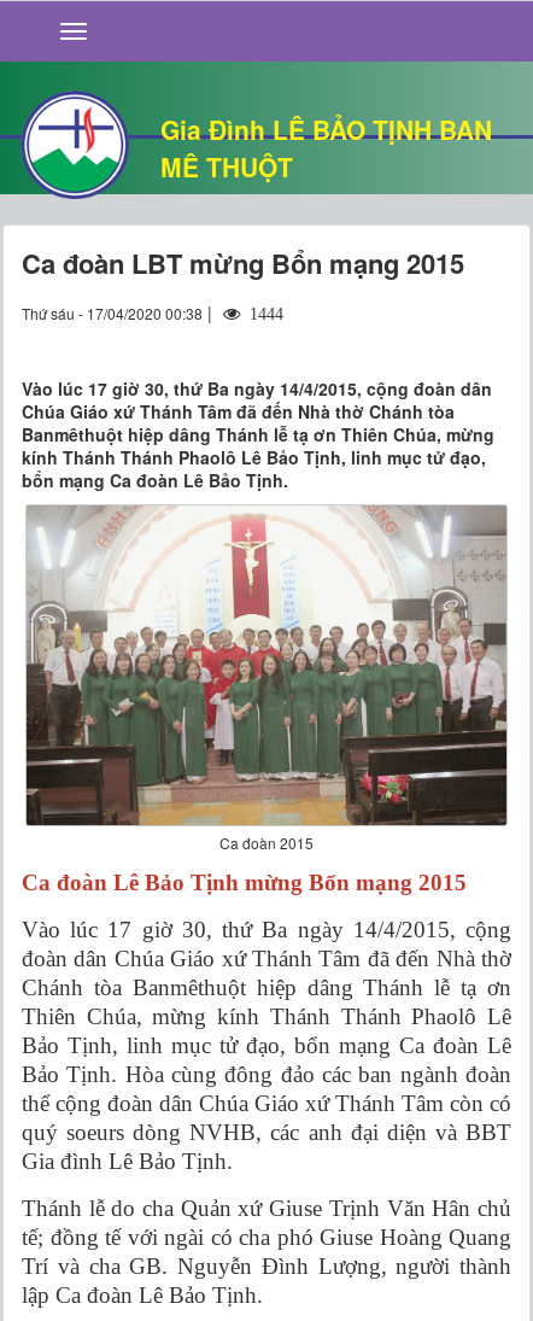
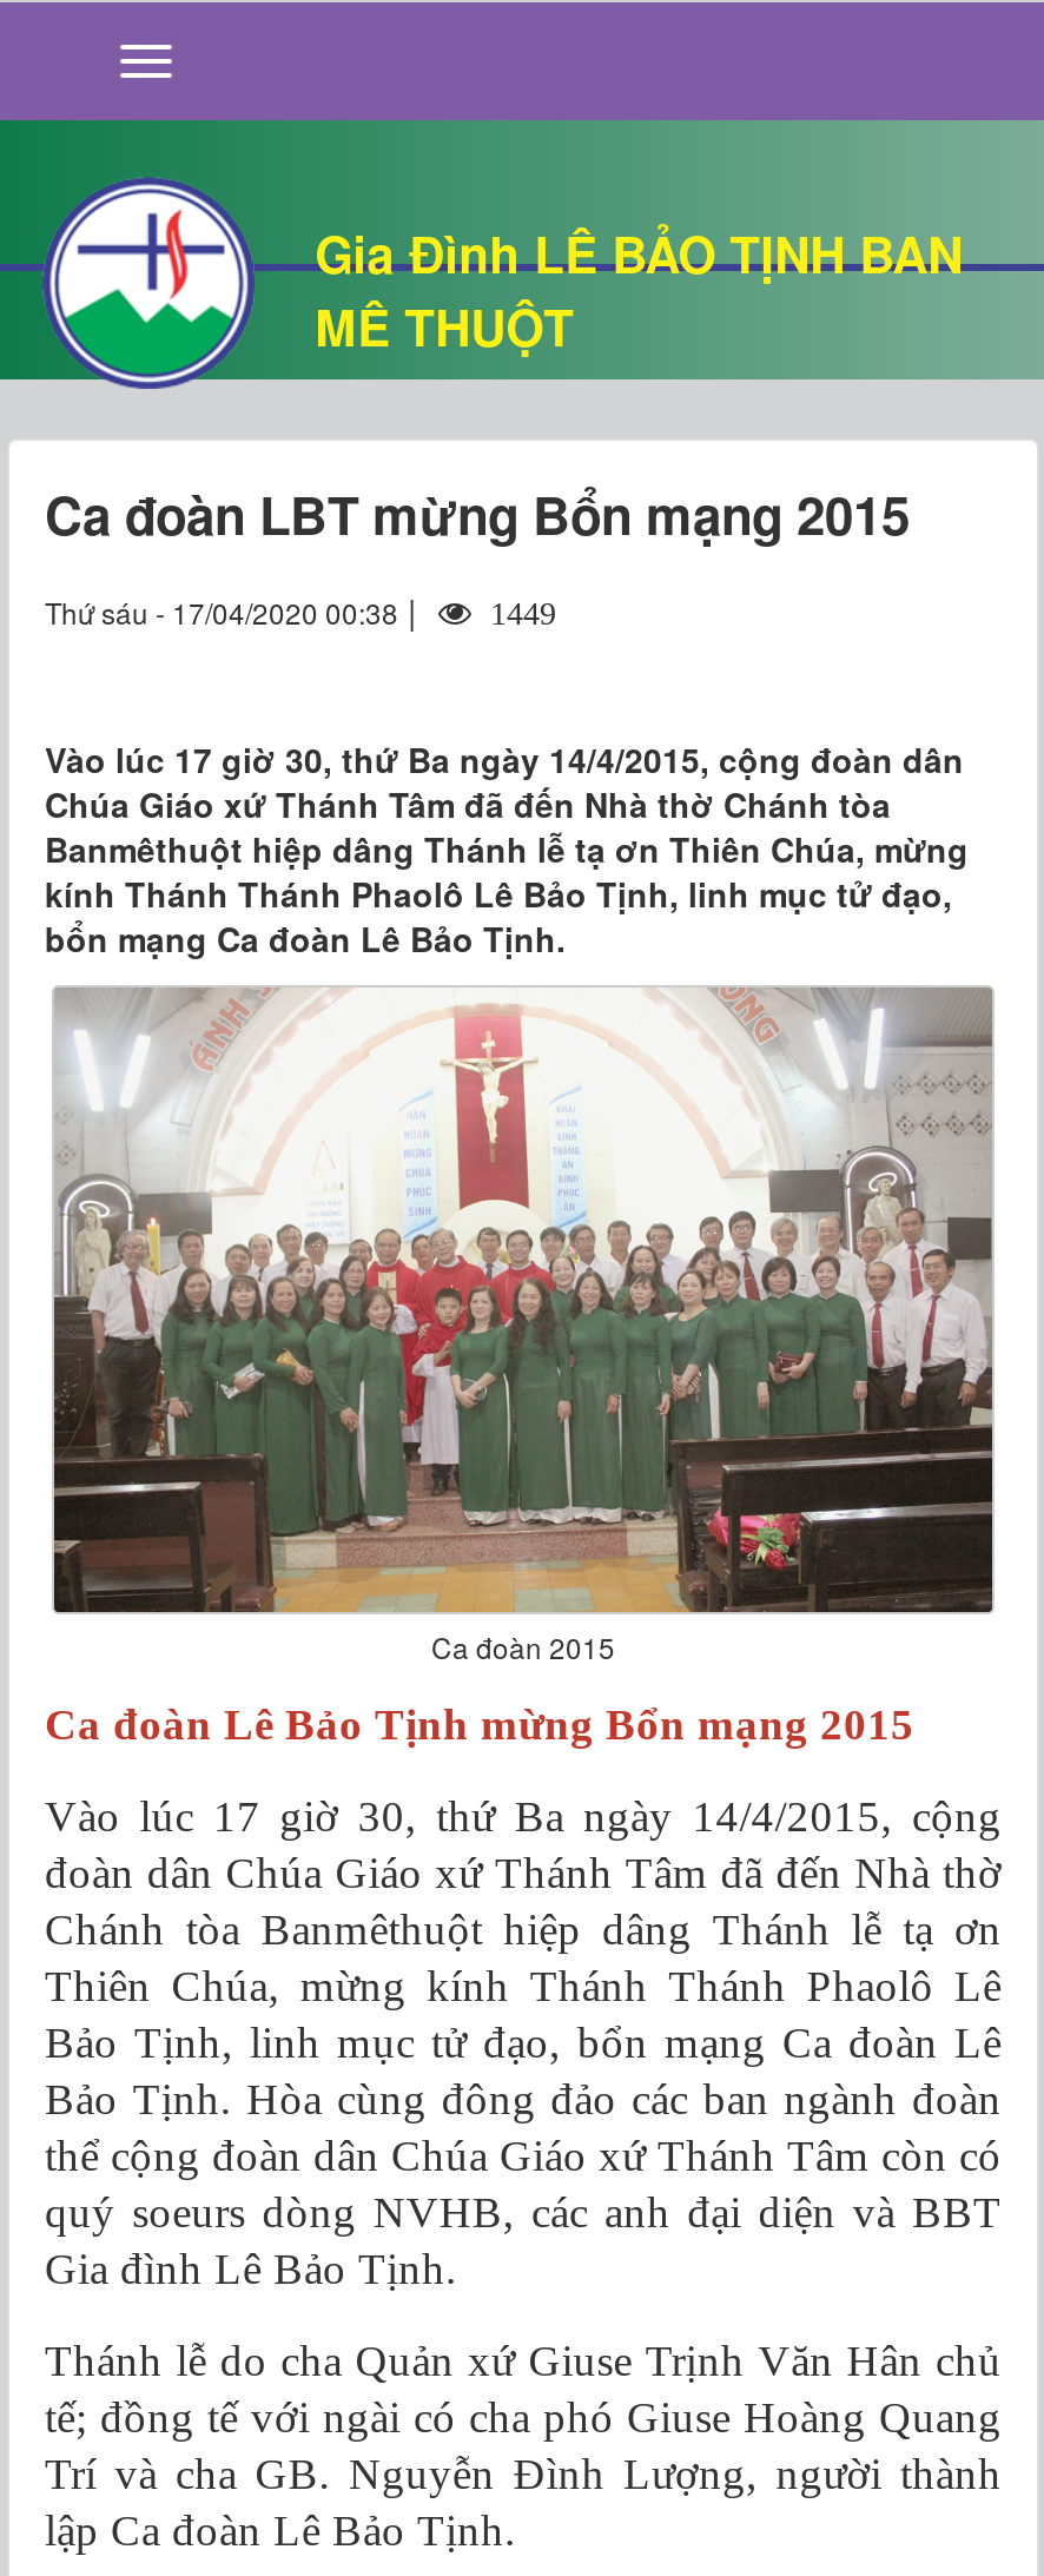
[240,305,283,322] 1444 -> [471,596,556,629] 1449

